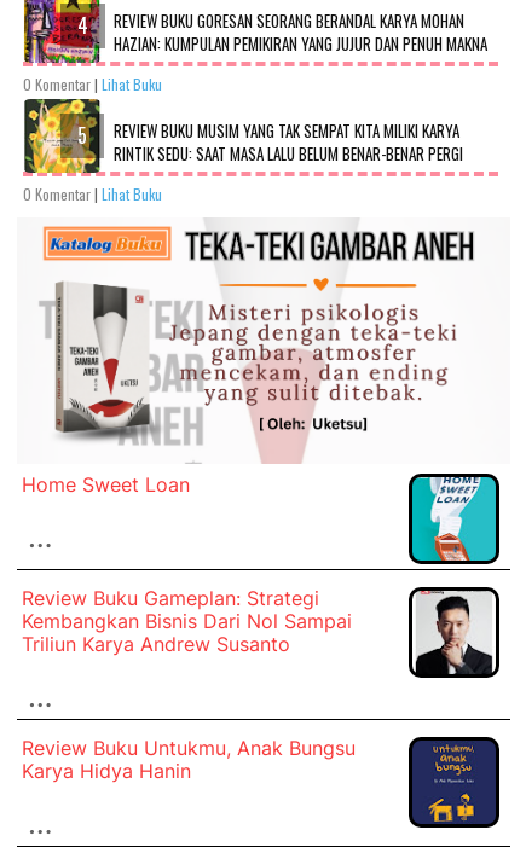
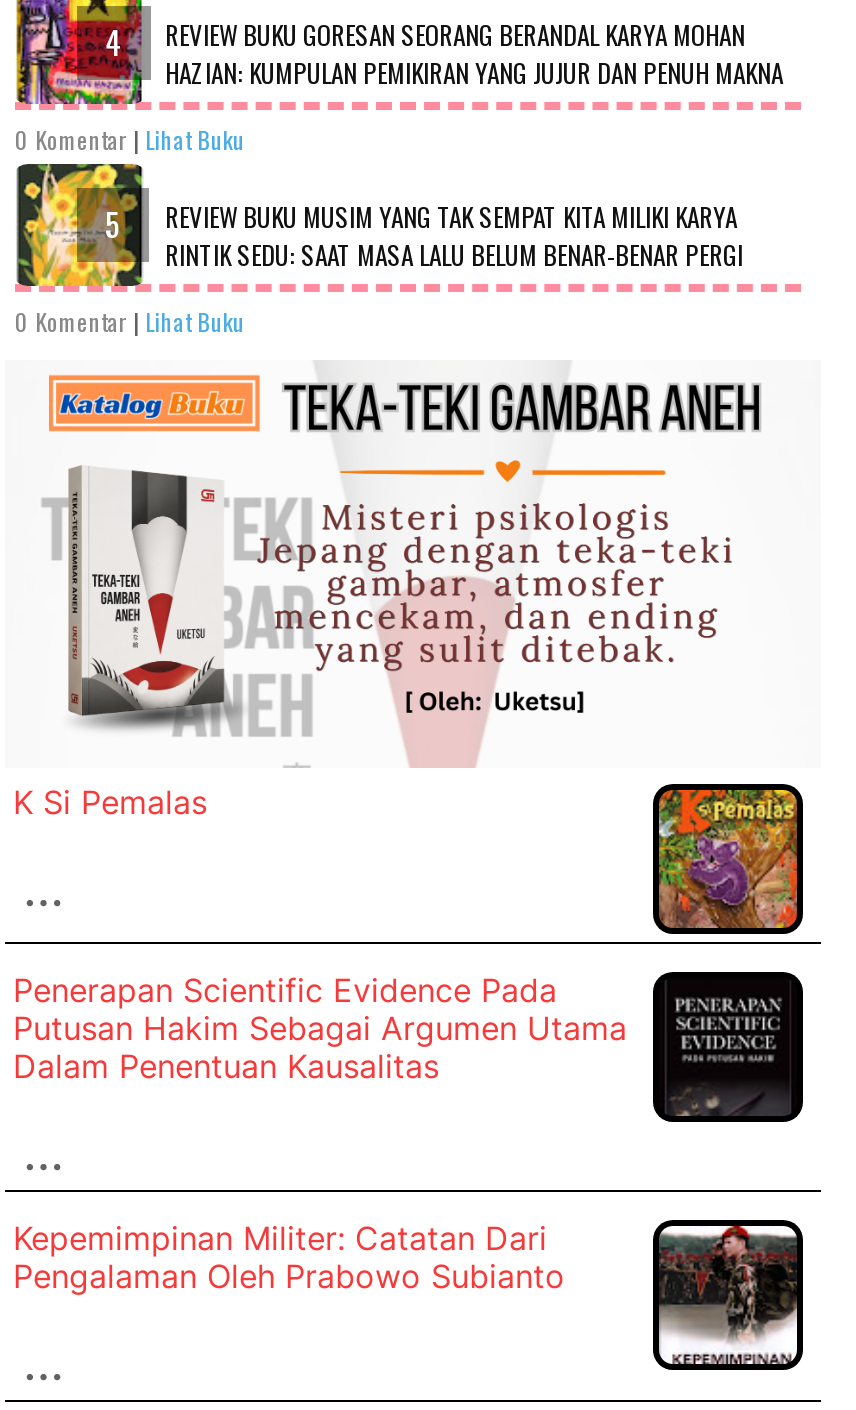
[22,472,190,497] Home Sweet Loan -> [13,782,207,822] K Si Pemalas
[411,476,497,562] [image] -> [657,788,799,930] [image]
[22,586,352,656] Review Buku Gameplan: Strategi | Kembangkan Bisnis Dari Nol Sampai | Triliun Karya Andrew Susanto -> [13,970,627,1086] Penerapan Scientific Evidence Pada | Putusan Hakim Sebagai Argumen Utama | Dalam Penentuan Kausalitas
[411,590,497,674] [image] -> [657,976,799,1116] [image]
[22,736,356,783] Review Buku Untukmu, Anak Bungsu | Karya Hidya Hanin -> [13,1218,565,1296] Kepemimpinan Militer: Catatan Dari | Pengalaman Oleh Prabowo Subianto
[412,741,496,824] [image] -> [657,1224,799,1366] [image]

